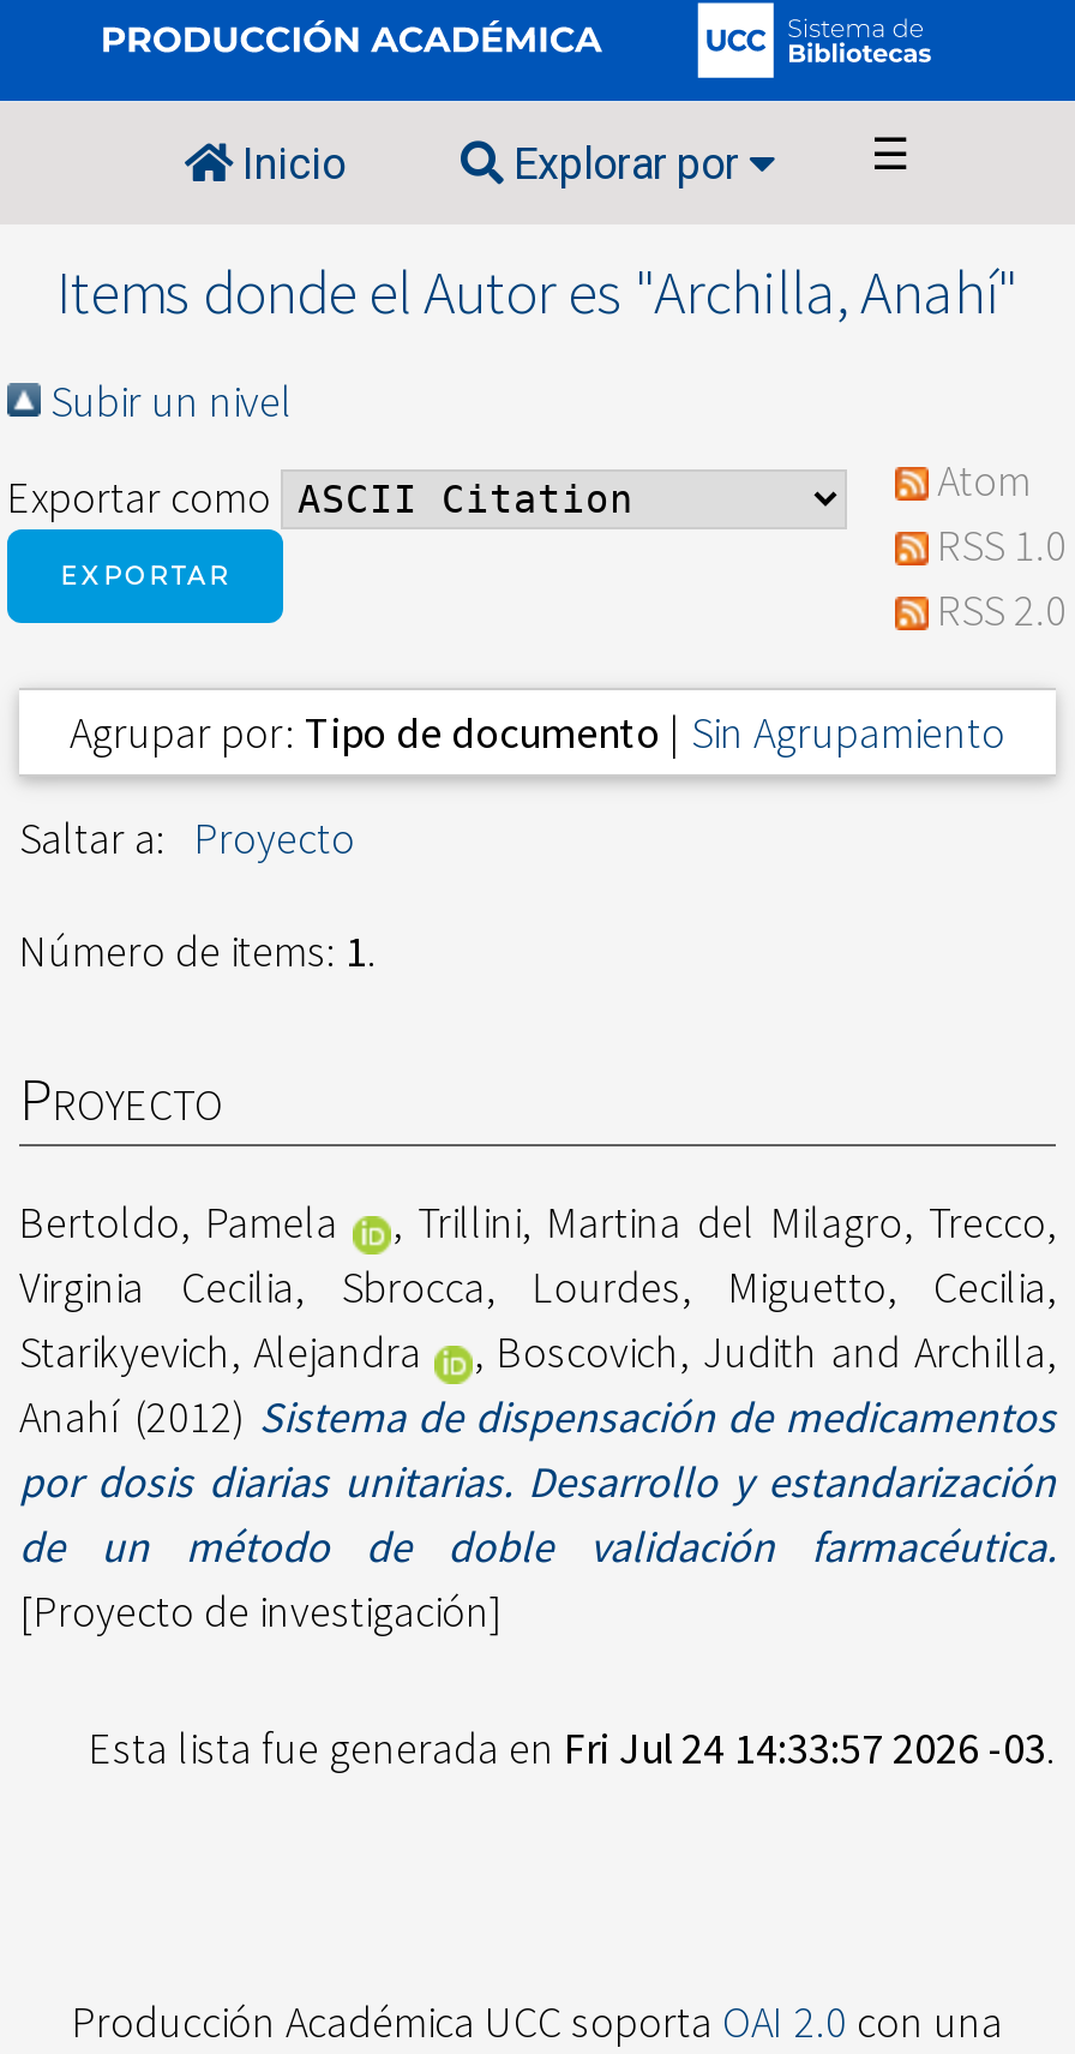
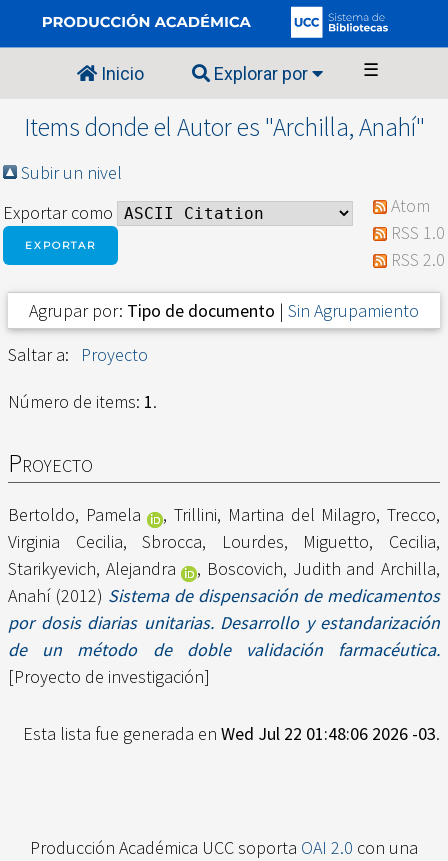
[89,1721,1056,1776] Esta lista fue generada en Fri Jul 24 14:33:57 2026 -03. -> [23,722,440,745] Esta lista fue generada en Wed Jul 22 01:48:06 2026 -03.

